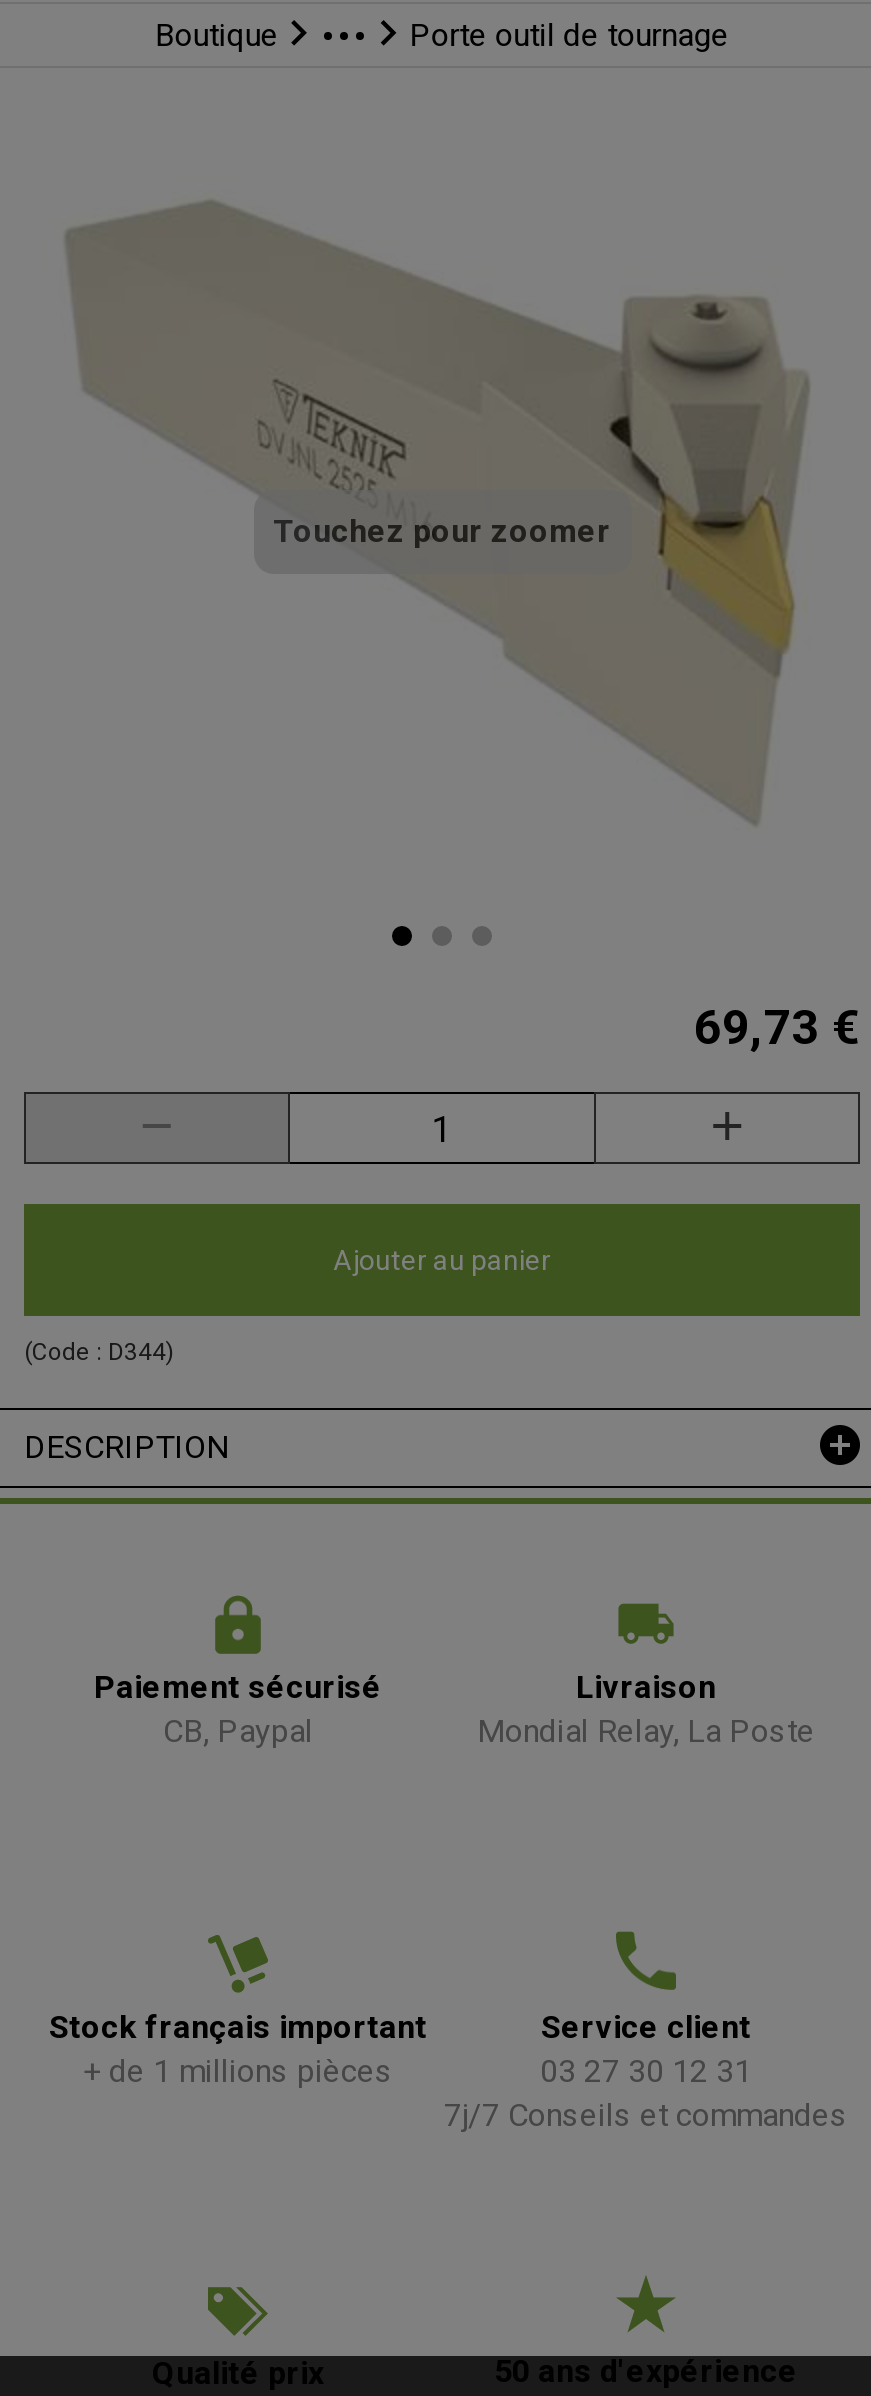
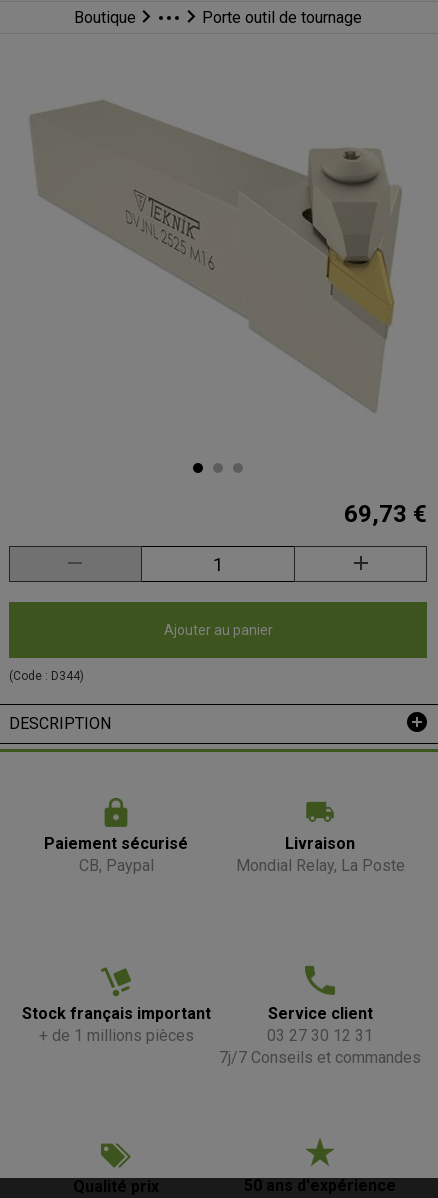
[273,512,611,550] Touchez pour zoomer -> none

